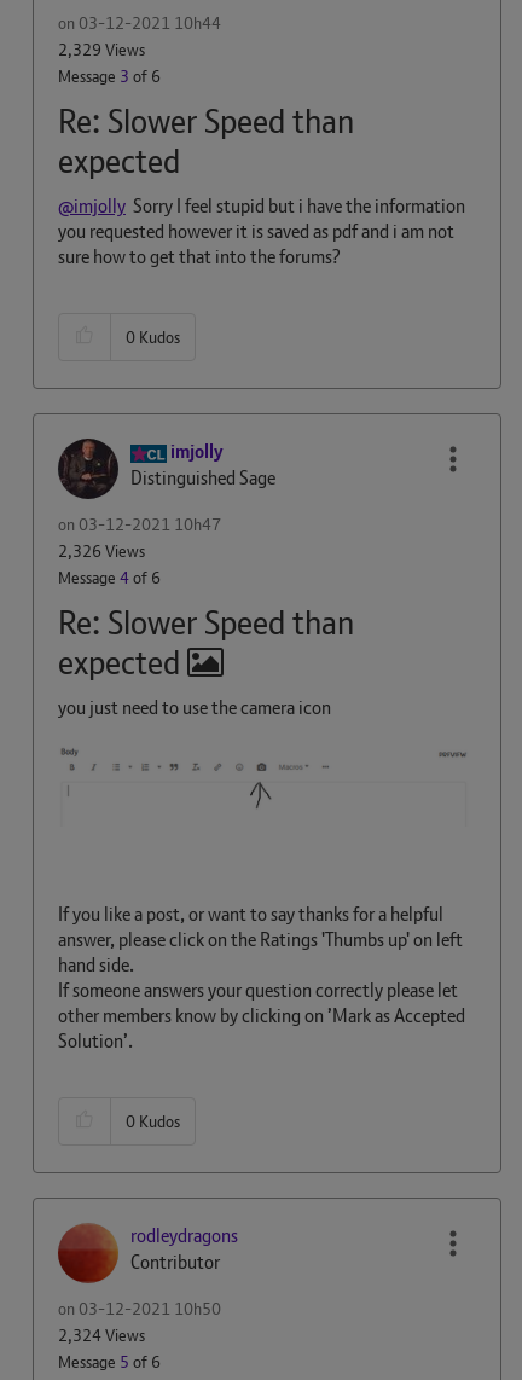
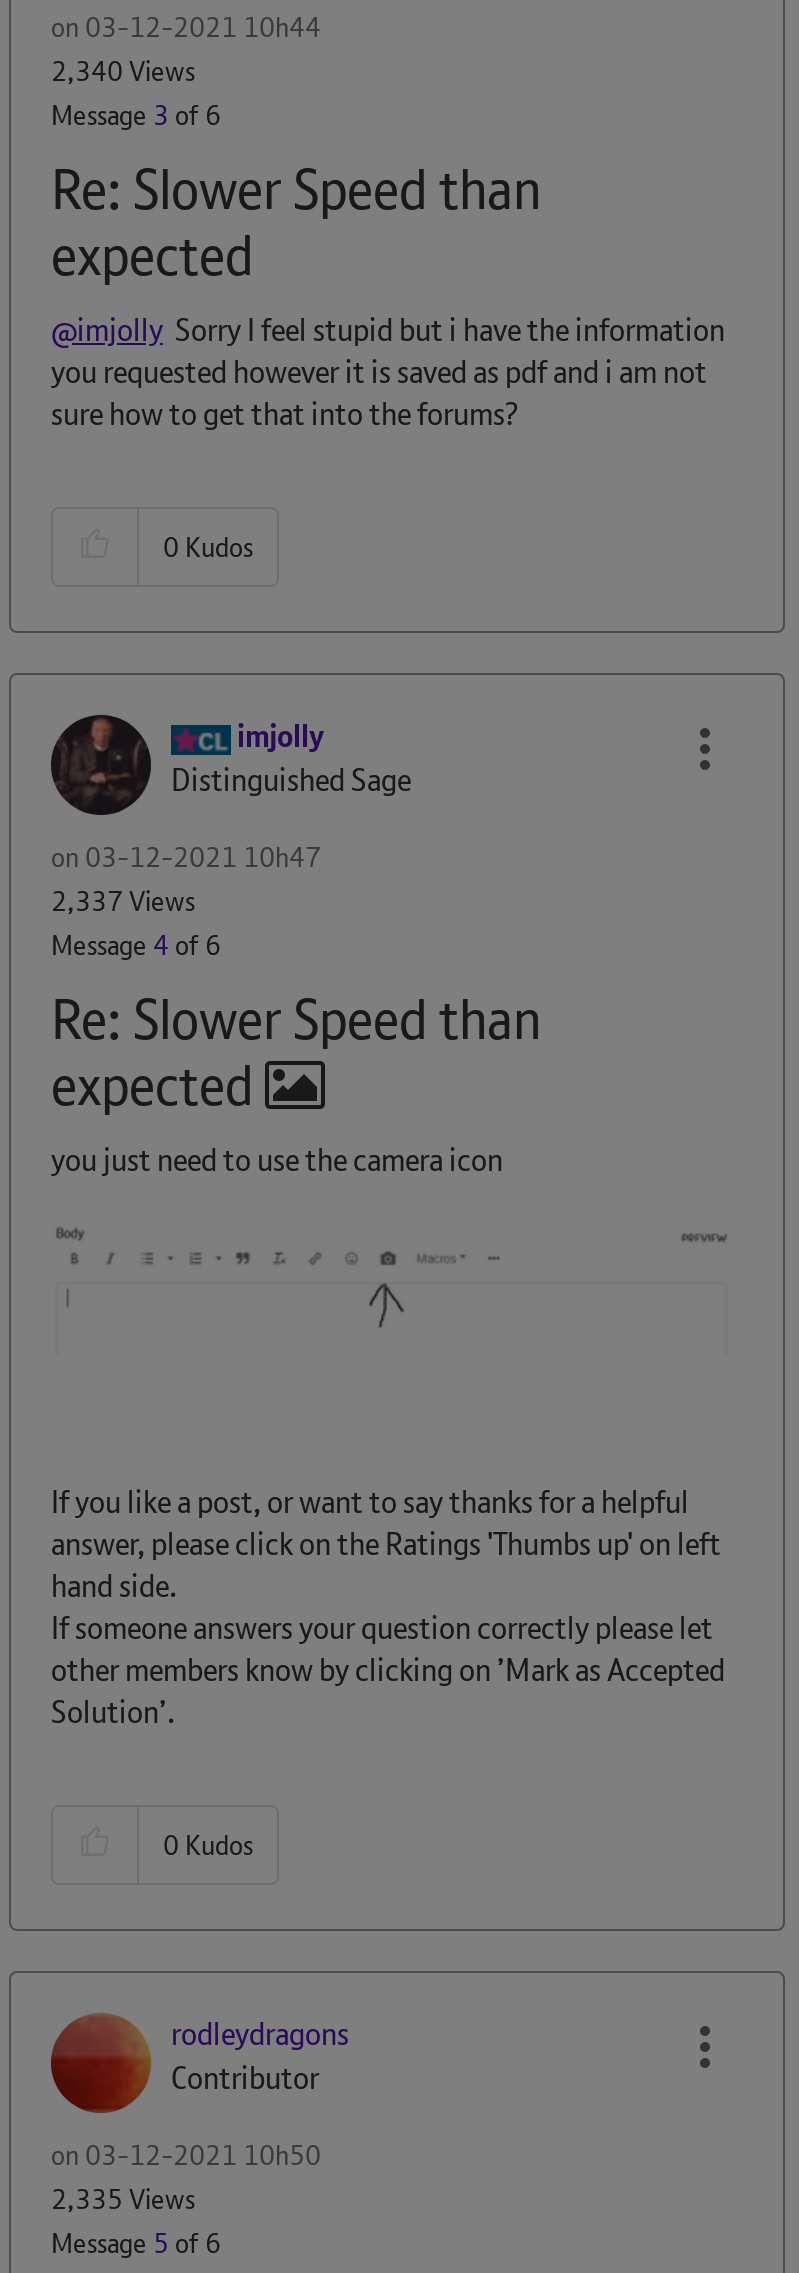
[58,39,145,60] 2,329 Views -> [51,53,195,89] 2,340 Views
[58,540,145,562] 2,326 Views -> [51,883,195,919] 2,337 Views
[58,1324,145,1346] 2,324 Views -> [51,2180,195,2216] 2,335 Views

